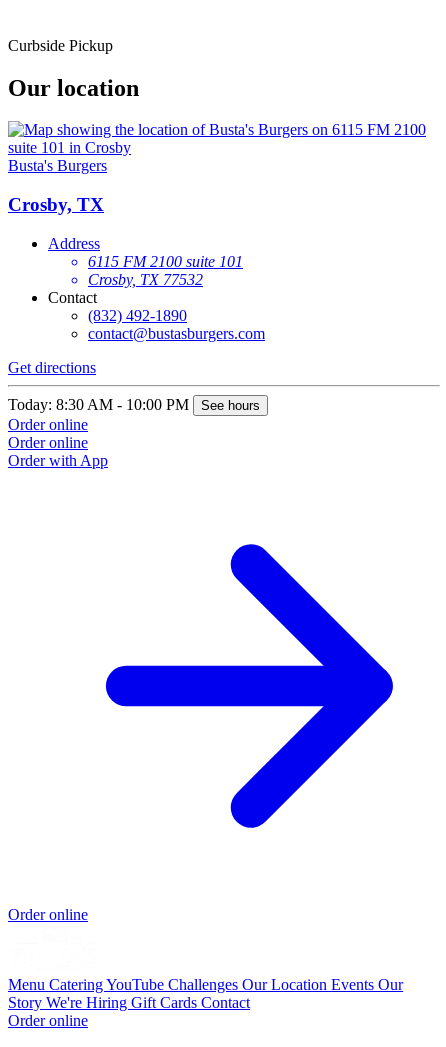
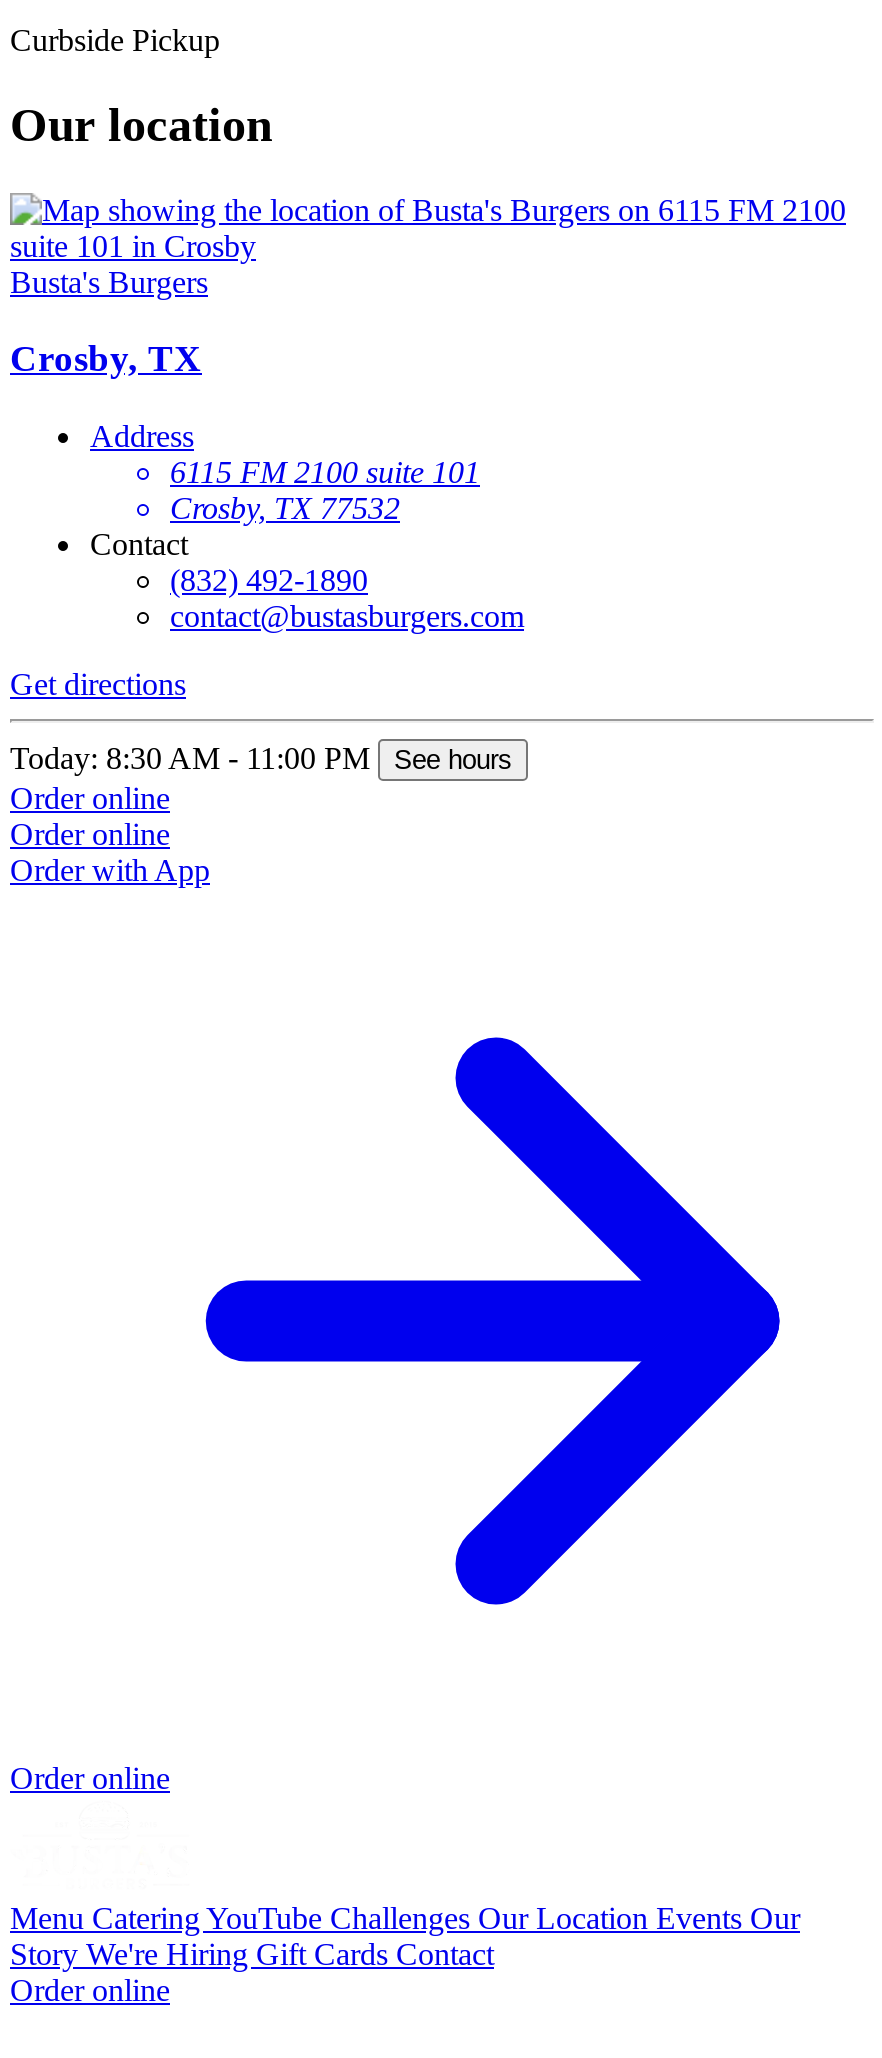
[8,396,260,413] Today: 8:30 AM - 10:00 PM See hours -> [10,741,512,775] Today: 8:30 AM - 11:00 PM See hours

